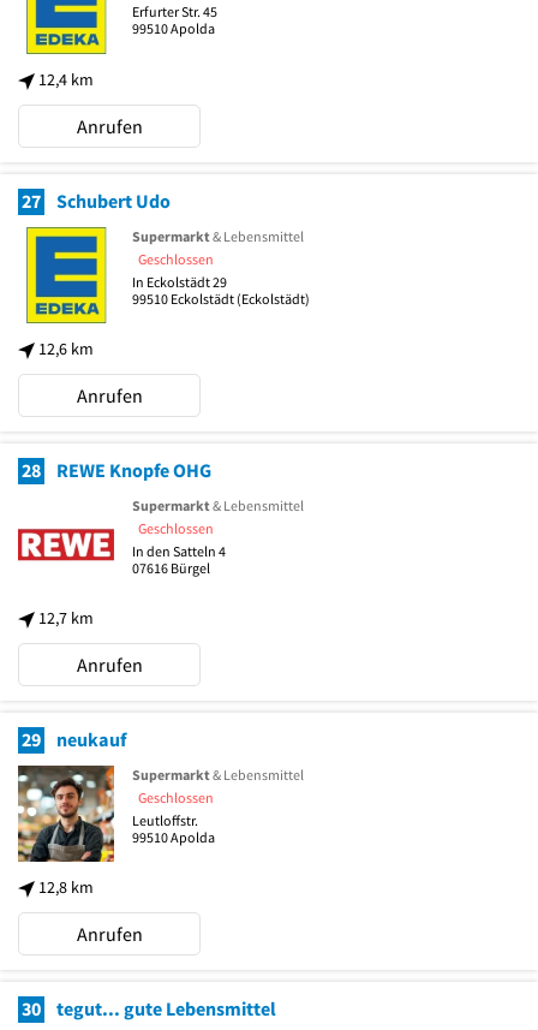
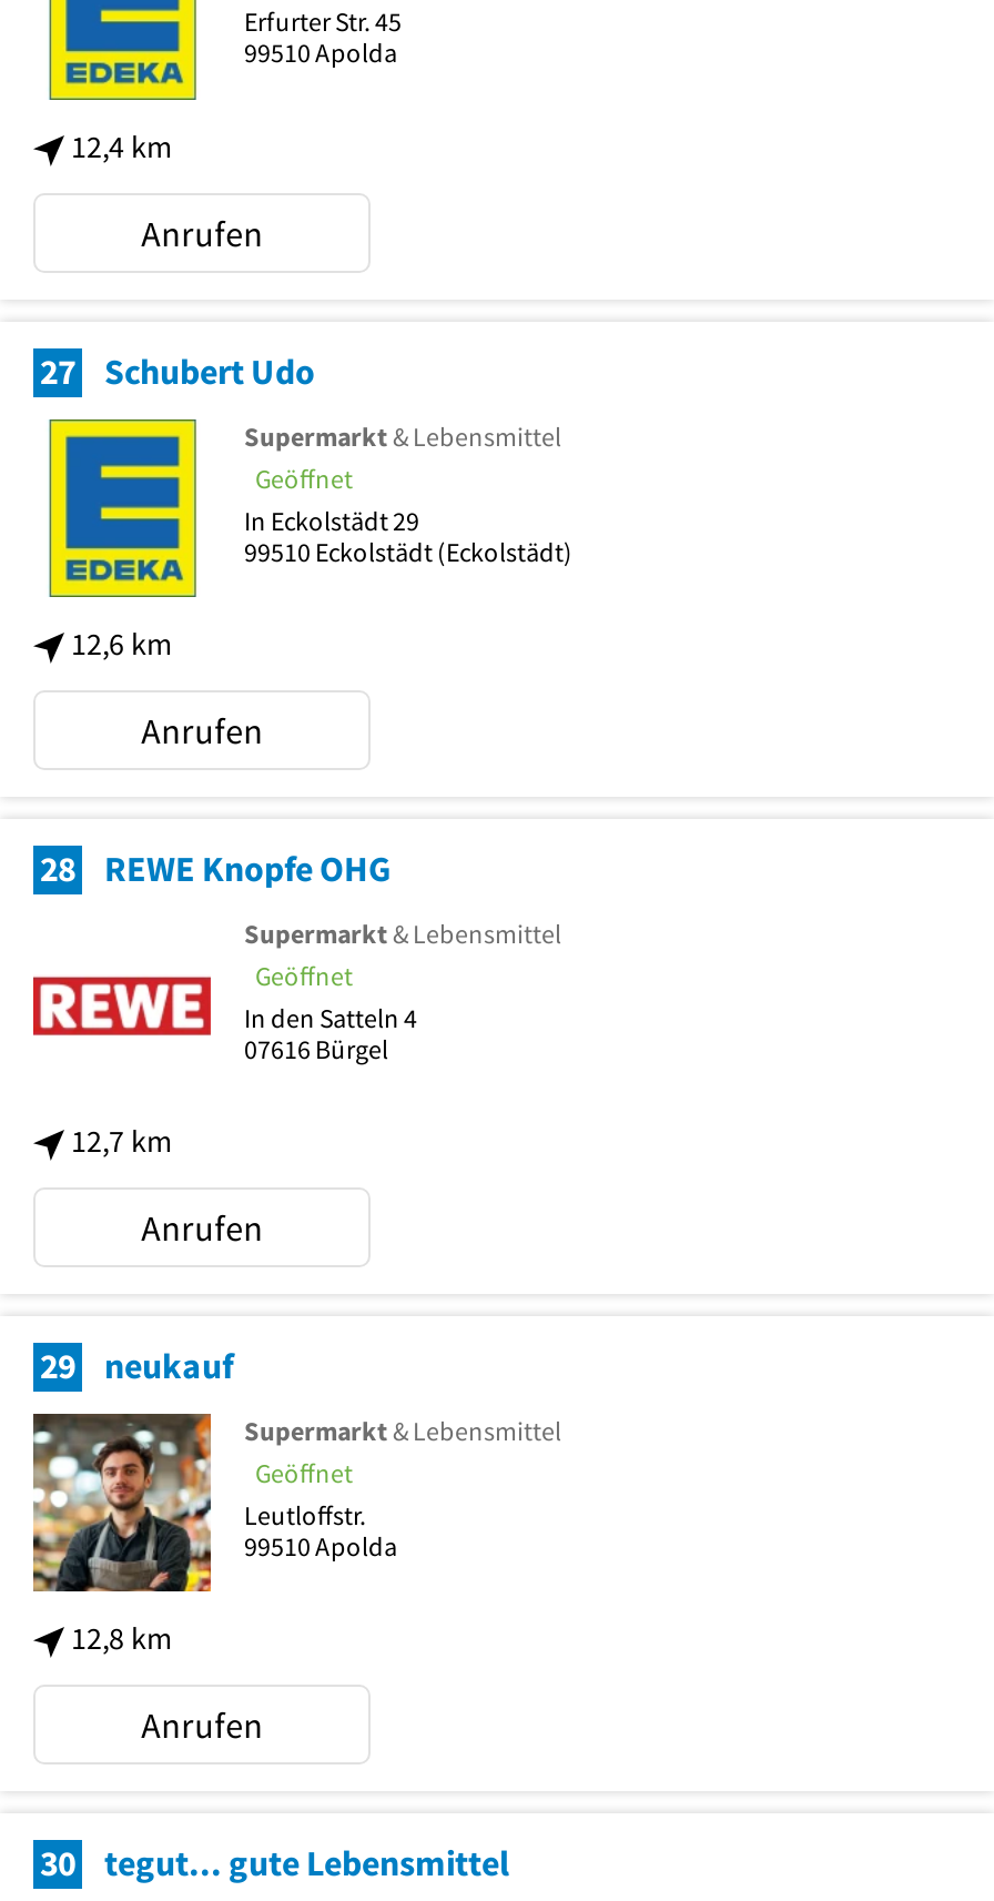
[138,249,214,267] Geschlossen -> [255,461,353,494] Geöffnet
[138,519,214,537] Geschlossen -> [255,958,353,991] Geöffnet
[138,788,214,806] Geschlossen -> [255,1456,353,1489] Geöffnet

